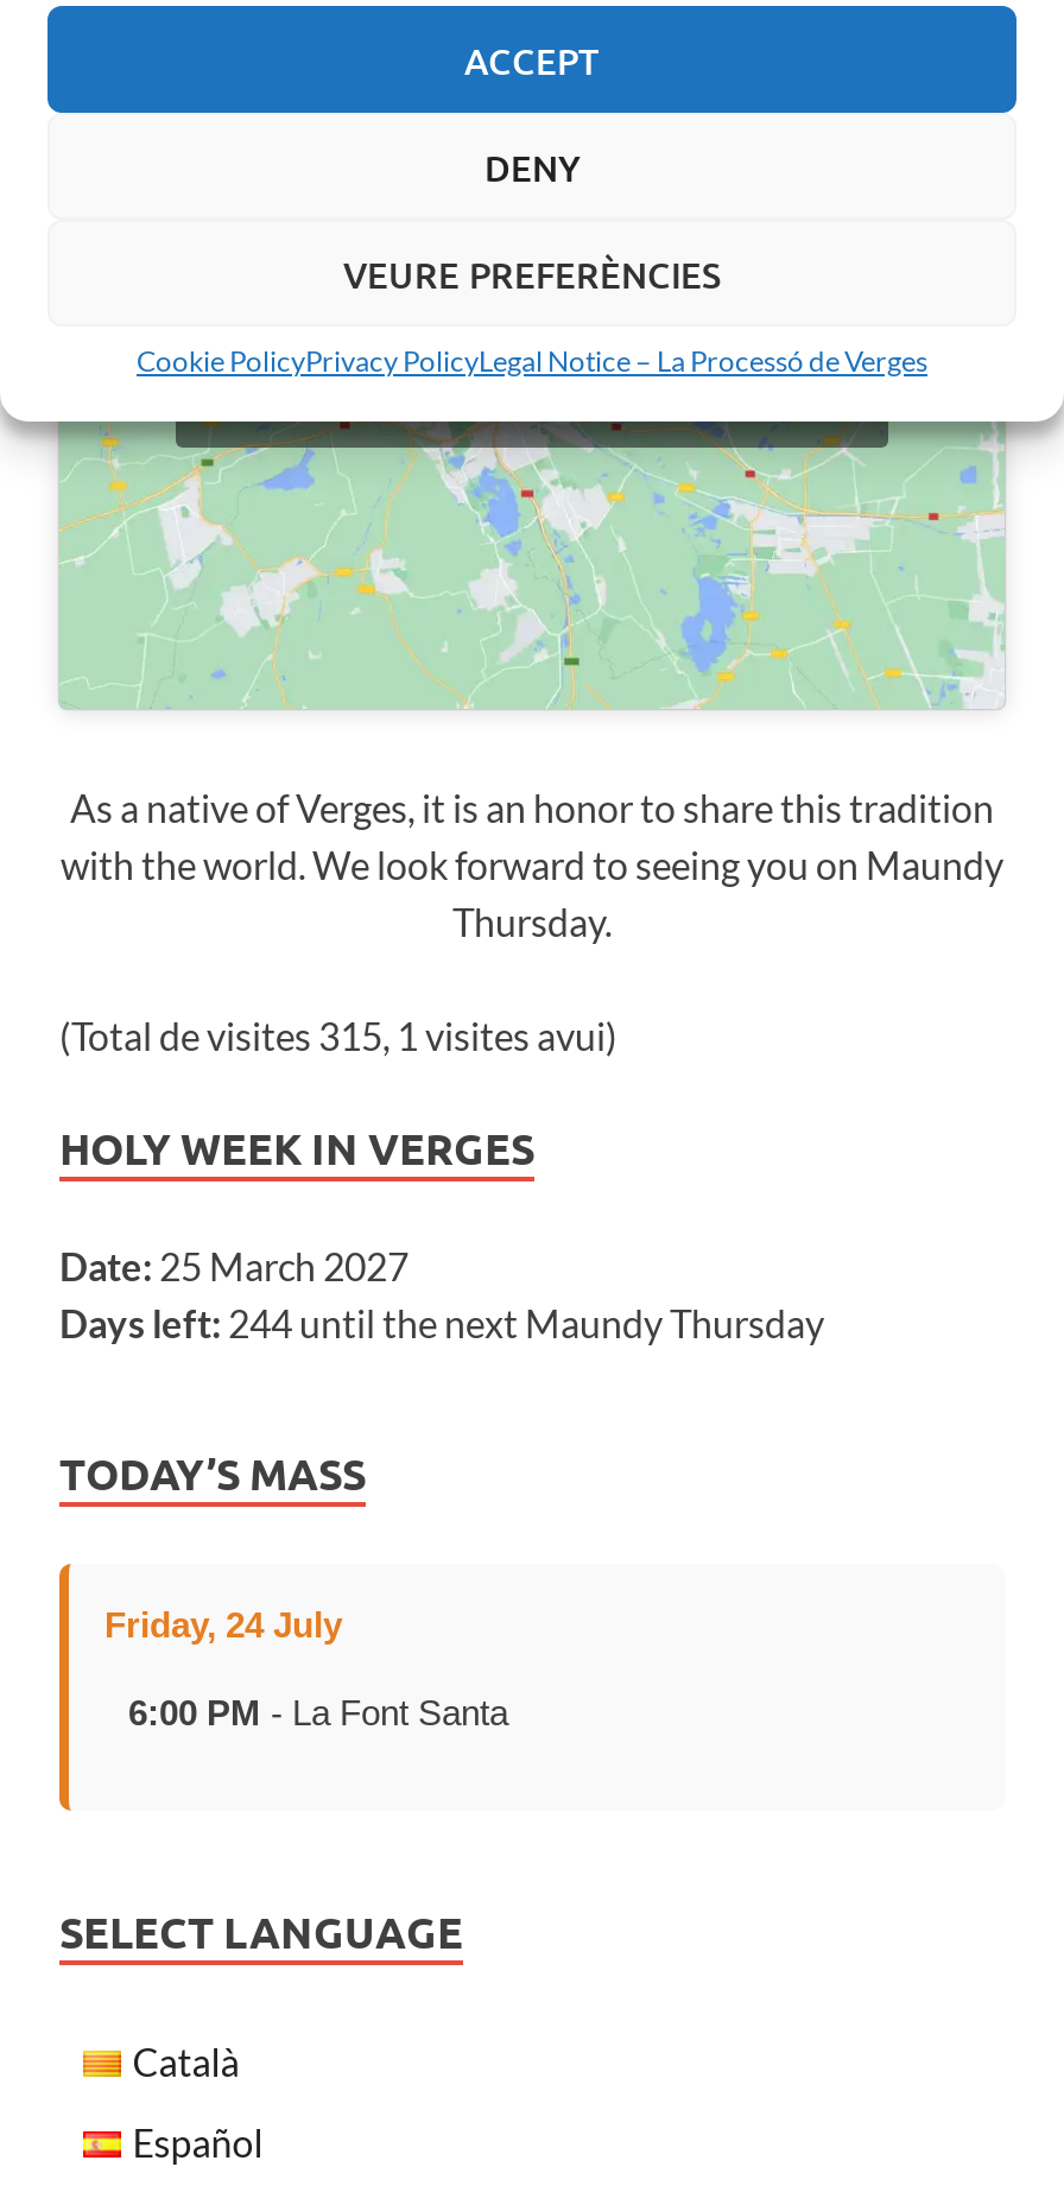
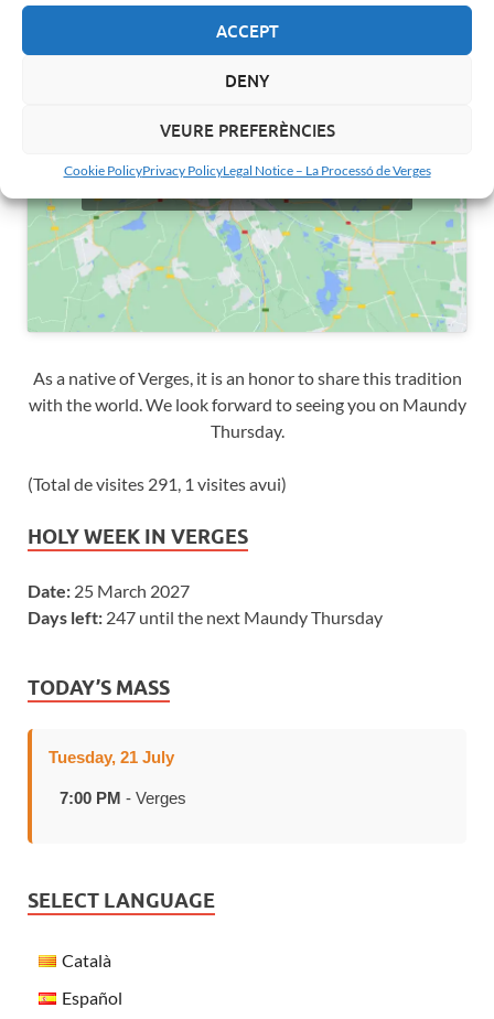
[59,1013,617,1058] (Total de visites 315, 1 visites avui) -> [28,473,287,494] (Total de visites 291, 1 visites avui)
[59,1300,824,1346] Days left: 244 until the next Maundy Thursday -> [28,607,383,628] Days left: 247 until the next Maundy Thursday
[104,1604,342,1645] Friday, 24 July -> [49,748,174,767] Tuesday, 21 July
[128,1692,508,1733] 6:00 PM - La Font Santa -> [60,789,186,807] 7:00 PM - Verges

